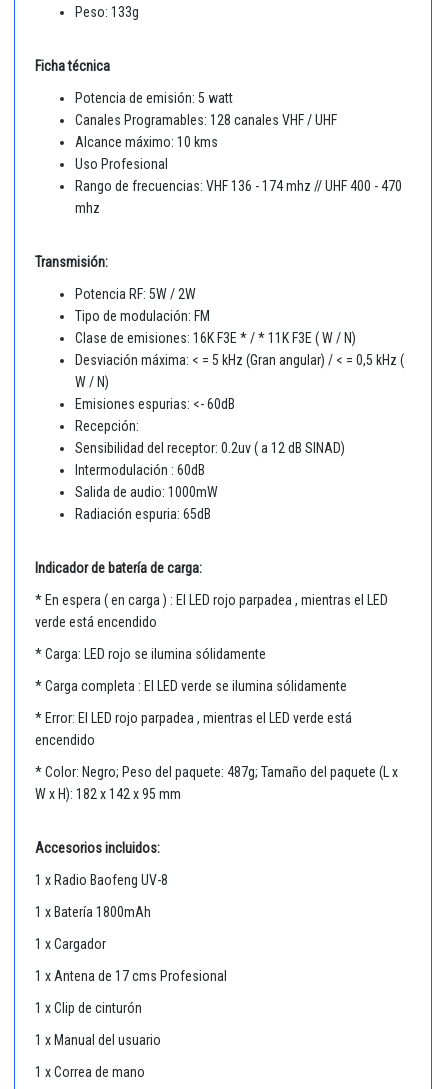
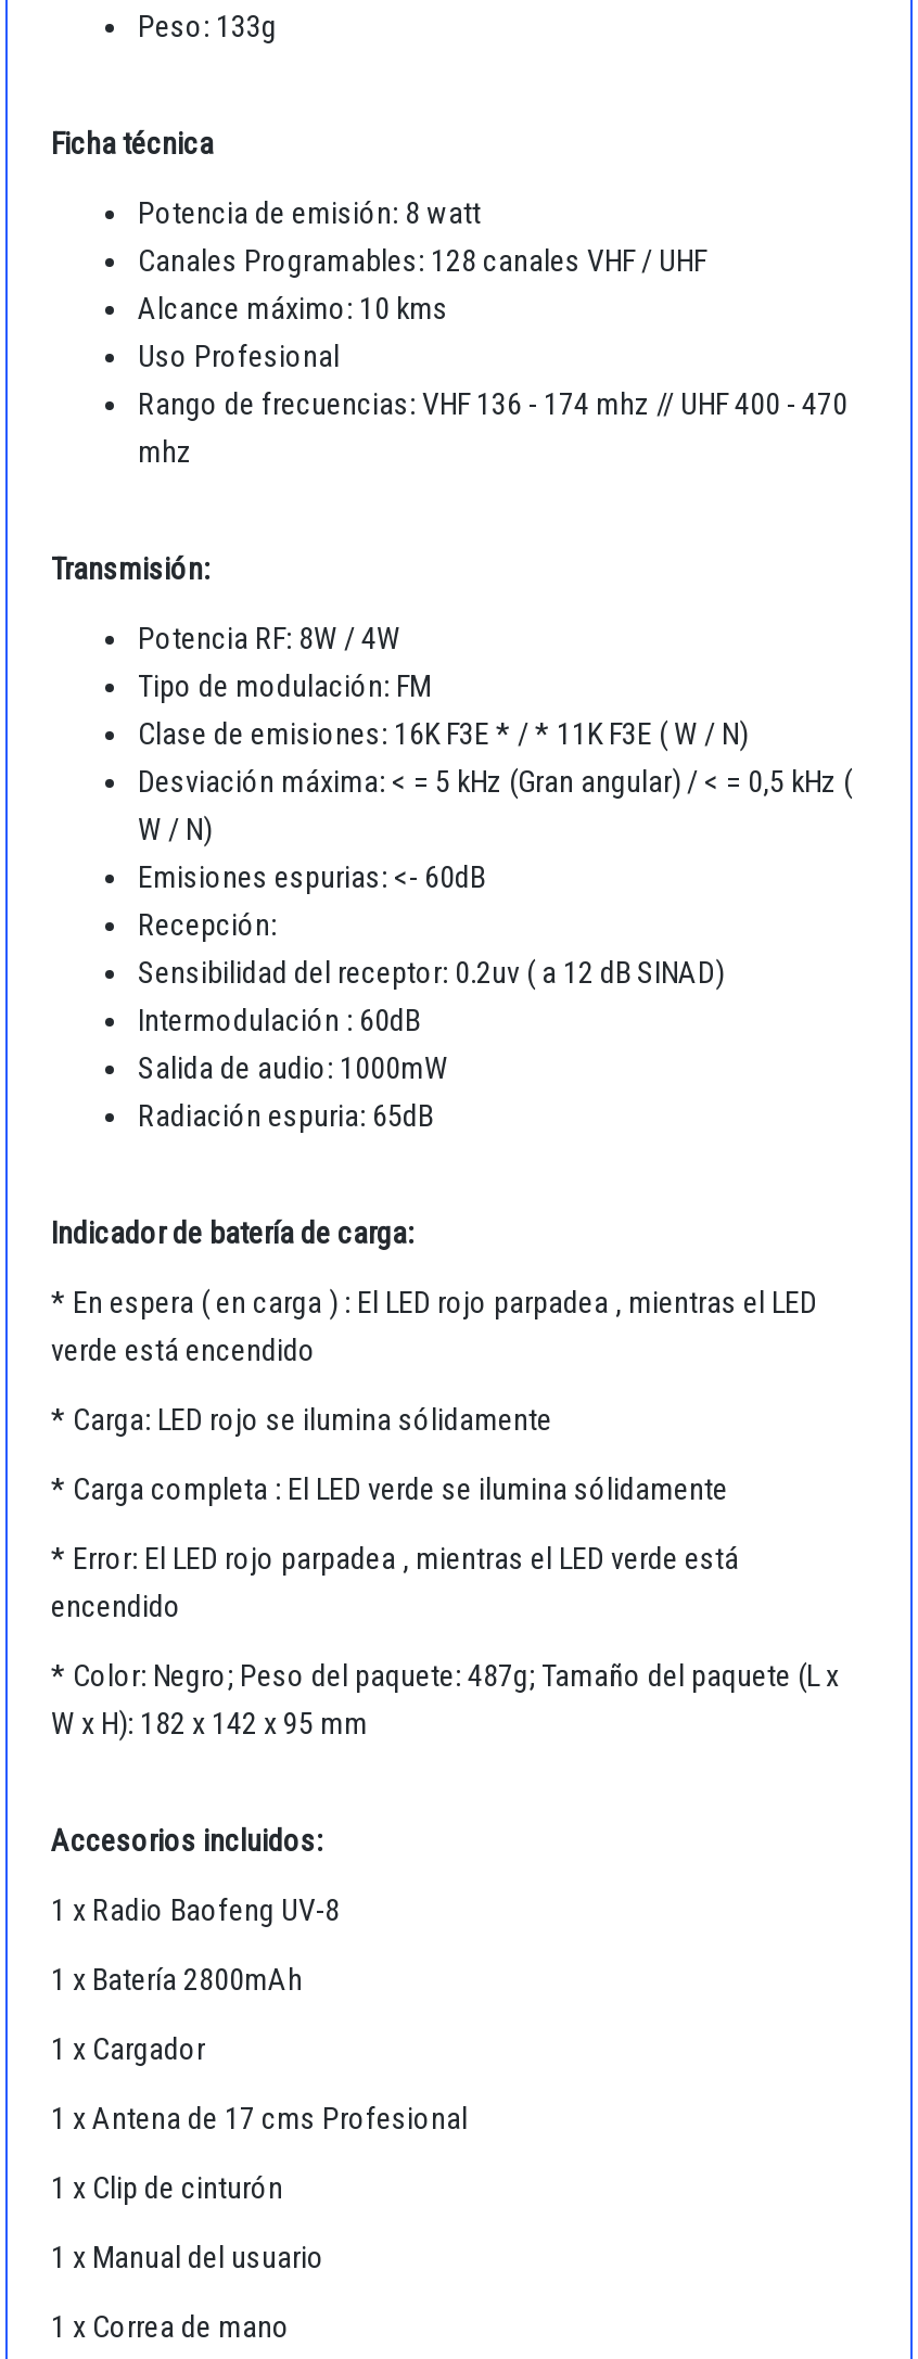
[75,90,233,106] Potencia de emisión: 5 watt -> [138,195,481,230] Potencia de emisión: 8 watt
[75,286,196,302] Potencia RF: 5W / 2W -> [138,621,400,655] Potencia RF: 8W / 4W
[35,904,151,920] 1 x Batería 1800mAh -> [51,1962,303,1997] 1 x Batería 2800mAh

